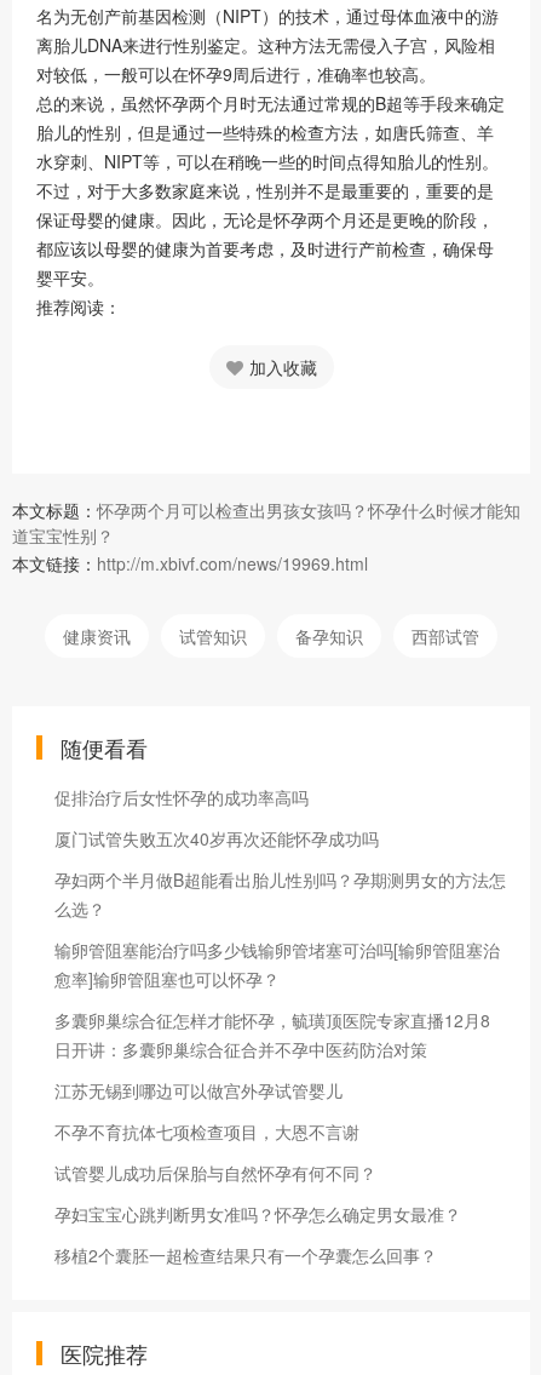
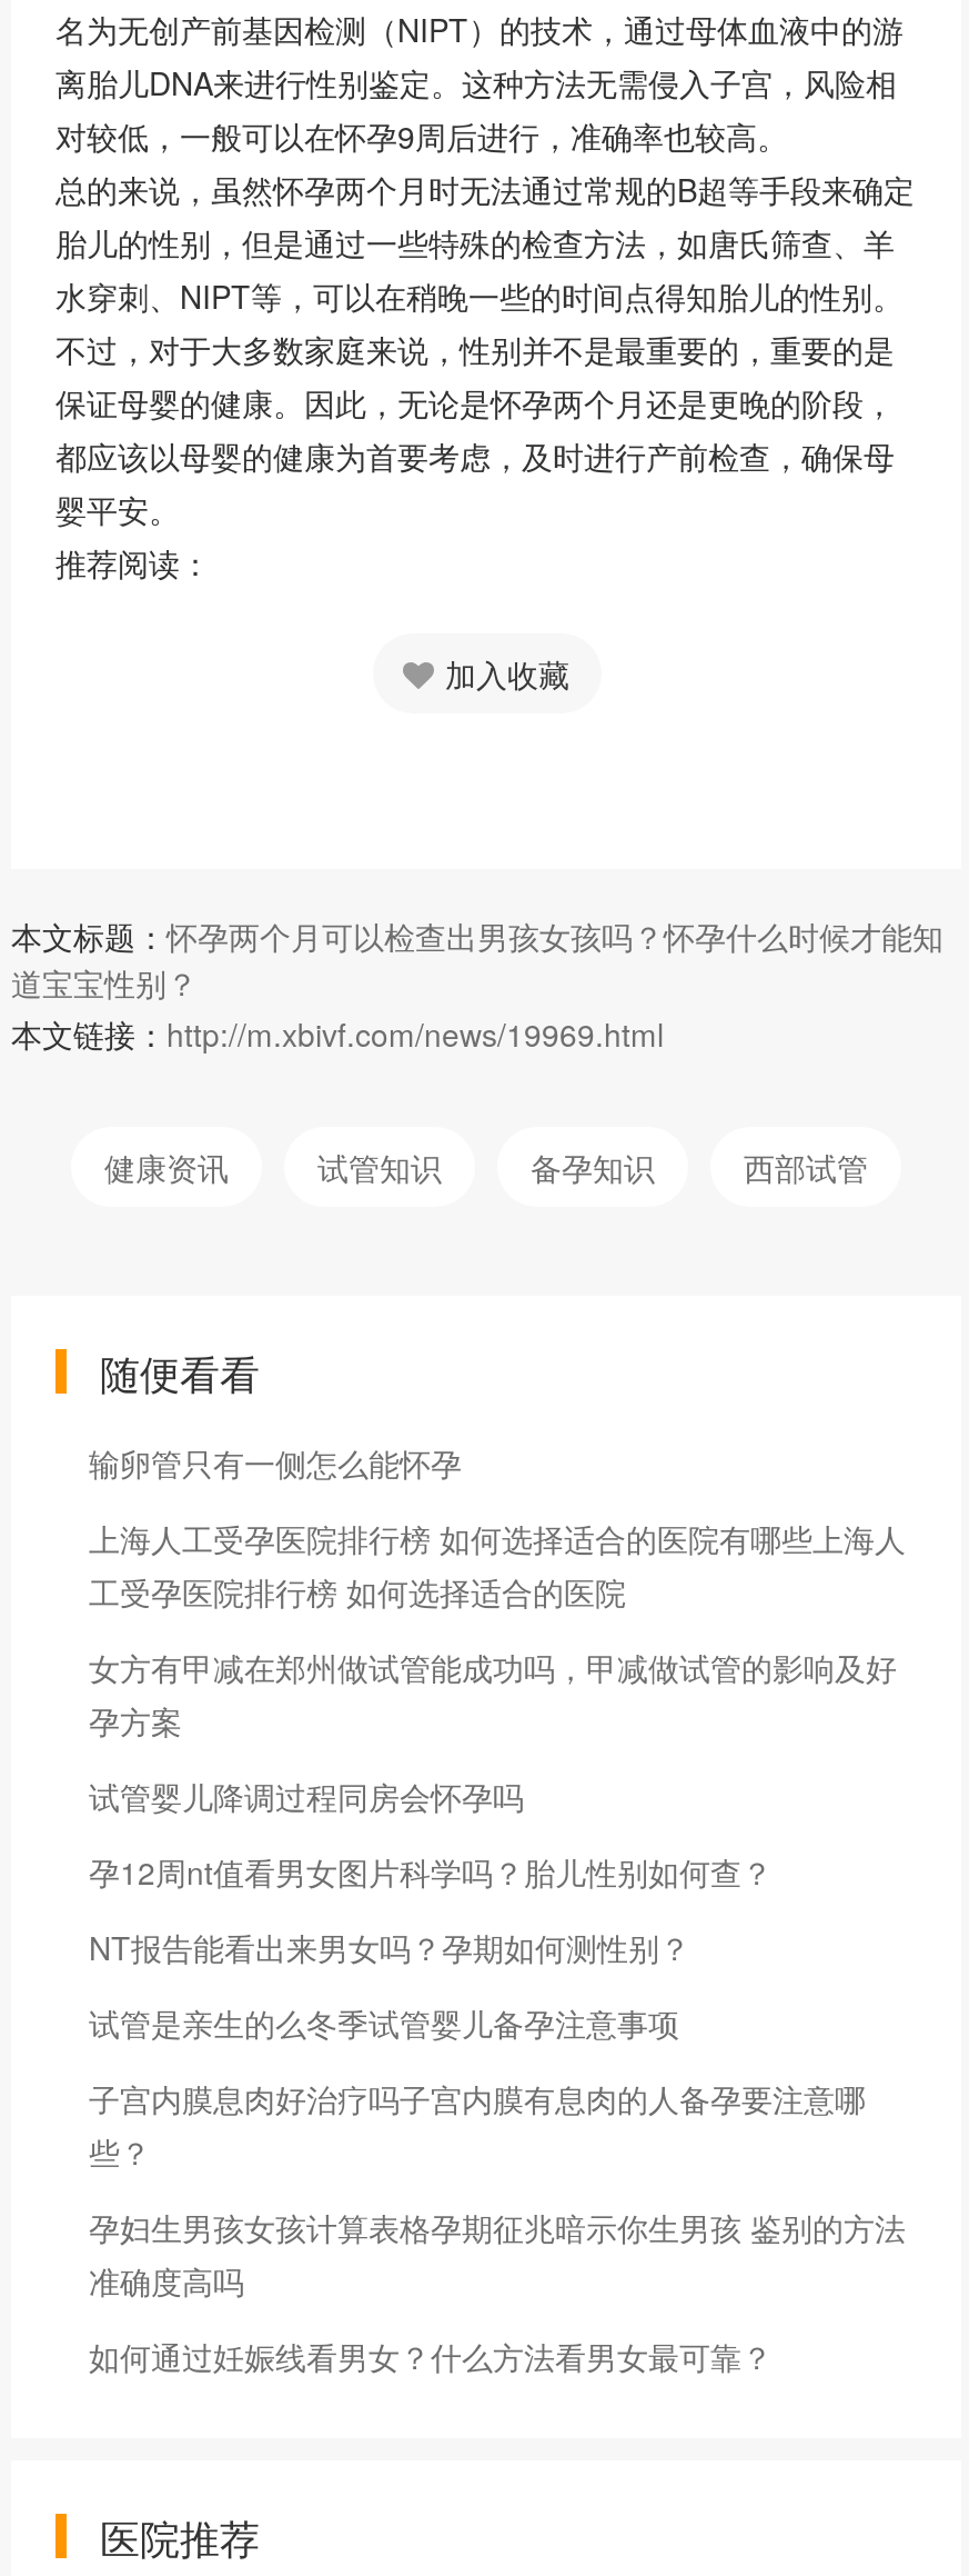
[54,785,309,809] 促排治疗后女性怀孕的成功率高吗 -> [89,1440,462,1484] 输卵管只有一侧怎么能怀孕
[54,826,379,850] 厦门试管失败五次40岁再次还能怀孕成功吗 -> [89,1515,906,1613] 上海人工受孕医院排行榜 如何选择适合的医院有哪些上海人 | 工受孕医院排行榜 如何选择适合的医院
[54,867,506,920] 孕妇两个半月做B超能看出胎儿性别吗？孕期测男女的方法怎 | 么选？ -> [89,1644,897,1742] 女方有甲减在郑州做试管能成功吗，甲减做试管的影响及好 | 孕方案
[54,937,500,991] 输卵管阻塞能治疗吗多少钱输卵管堵塞可治吗[输卵管阻塞治 | 愈率]输卵管阻塞也可以怀孕？ -> [89,1773,524,1817] 试管婴儿降调过程同房会怀孕吗
[54,1008,490,1061] 多囊卵巢综合征怎样才能怀孕，毓璜顶医院专家直播12月8 | 日开讲：多囊卵巢综合征合并不孕中医药防治对策 -> [89,1849,773,1893] 孕12周nt值看男女图片科学吗？胎儿性别如何查？
[54,1078,343,1102] 江苏无锡到哪边可以做宫外孕试管婴儿 -> [89,1924,690,1969] NT报告能看出来男女吗？孕期如何测性别？
[54,1119,359,1143] 不孕不育抗体七项检查项目，大恩不言谢 -> [89,2000,679,2044] 试管是亲生的么冬季试管婴儿备孕注意事项
[54,1160,376,1184] 试管婴儿成功后保胎与自然怀孕有何不同？ -> [89,2075,866,2173] 子宫内膜息肉好治疗吗子宫内膜有息肉的人备孕要注意哪 | 些？
[54,1201,461,1226] 孕妇宝宝心跳判断男女准吗？怀孕怎么确定男女最准？ -> [89,2204,906,2302] 孕妇生男孩女孩计算表格孕期征兆暗示你生男孩 鉴别的方法 | 准确度高吗
[54,1243,437,1267] 移植2个囊胚一超检查结果只有一个孕囊怎么回事？ -> [89,2333,773,2378] 如何通过妊娠线看男女？什么方法看男女最可靠？

